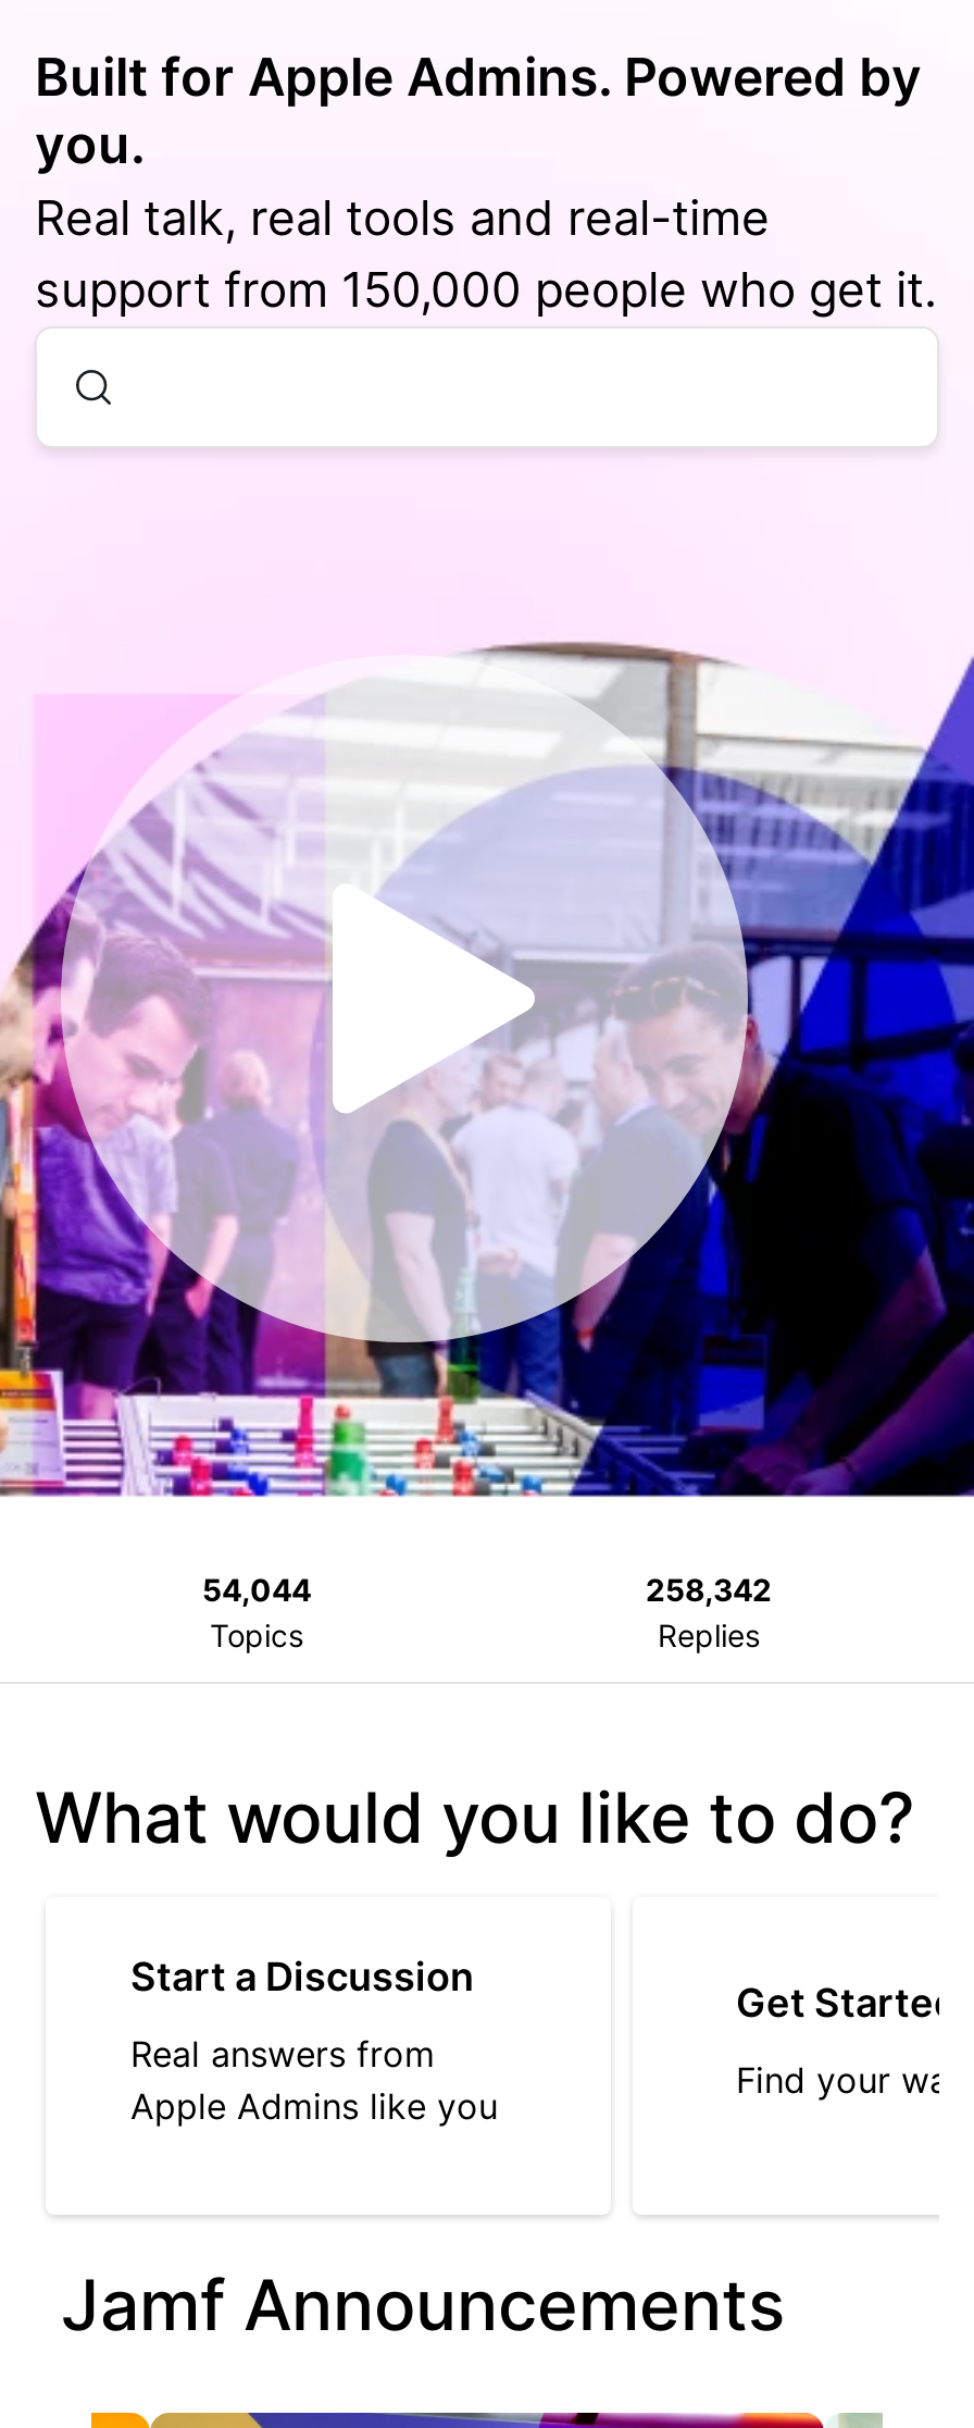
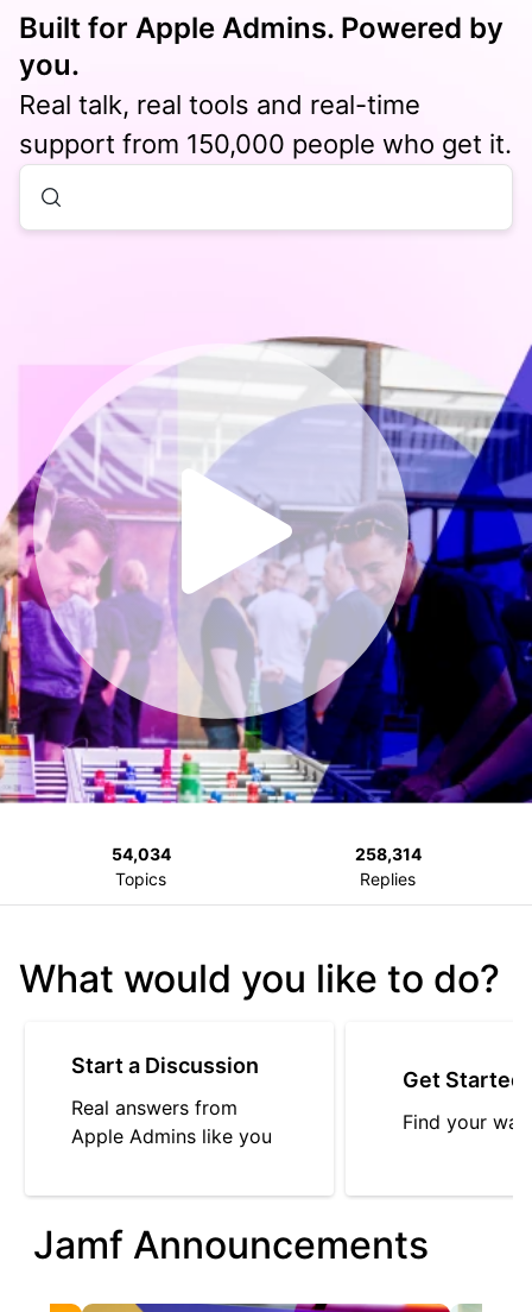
[202,1571,311,1608] 54,044 -> [111,844,170,864] 54,034
[646,1571,772,1608] 258,342 -> [354,844,421,864] 258,314

